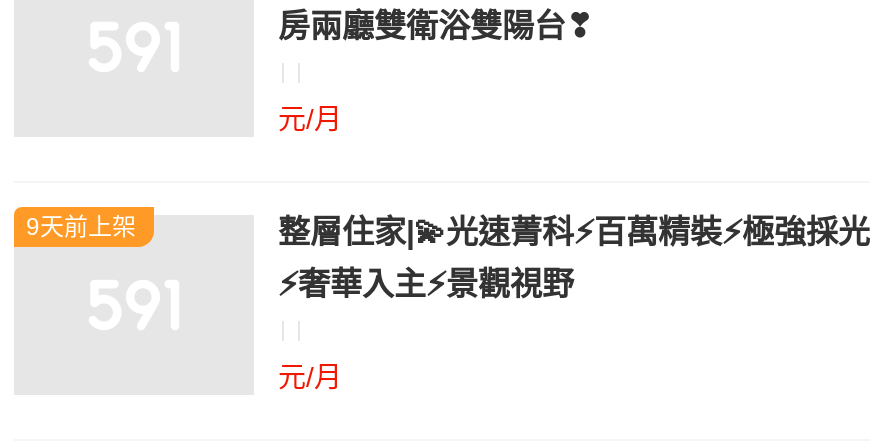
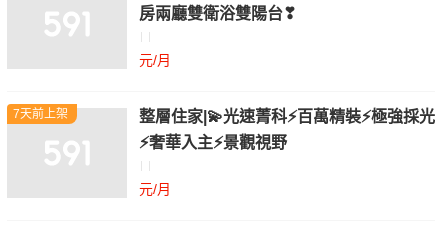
[26,213,136,241] 9天前上架 -> [13,107,68,121] 7天前上架

